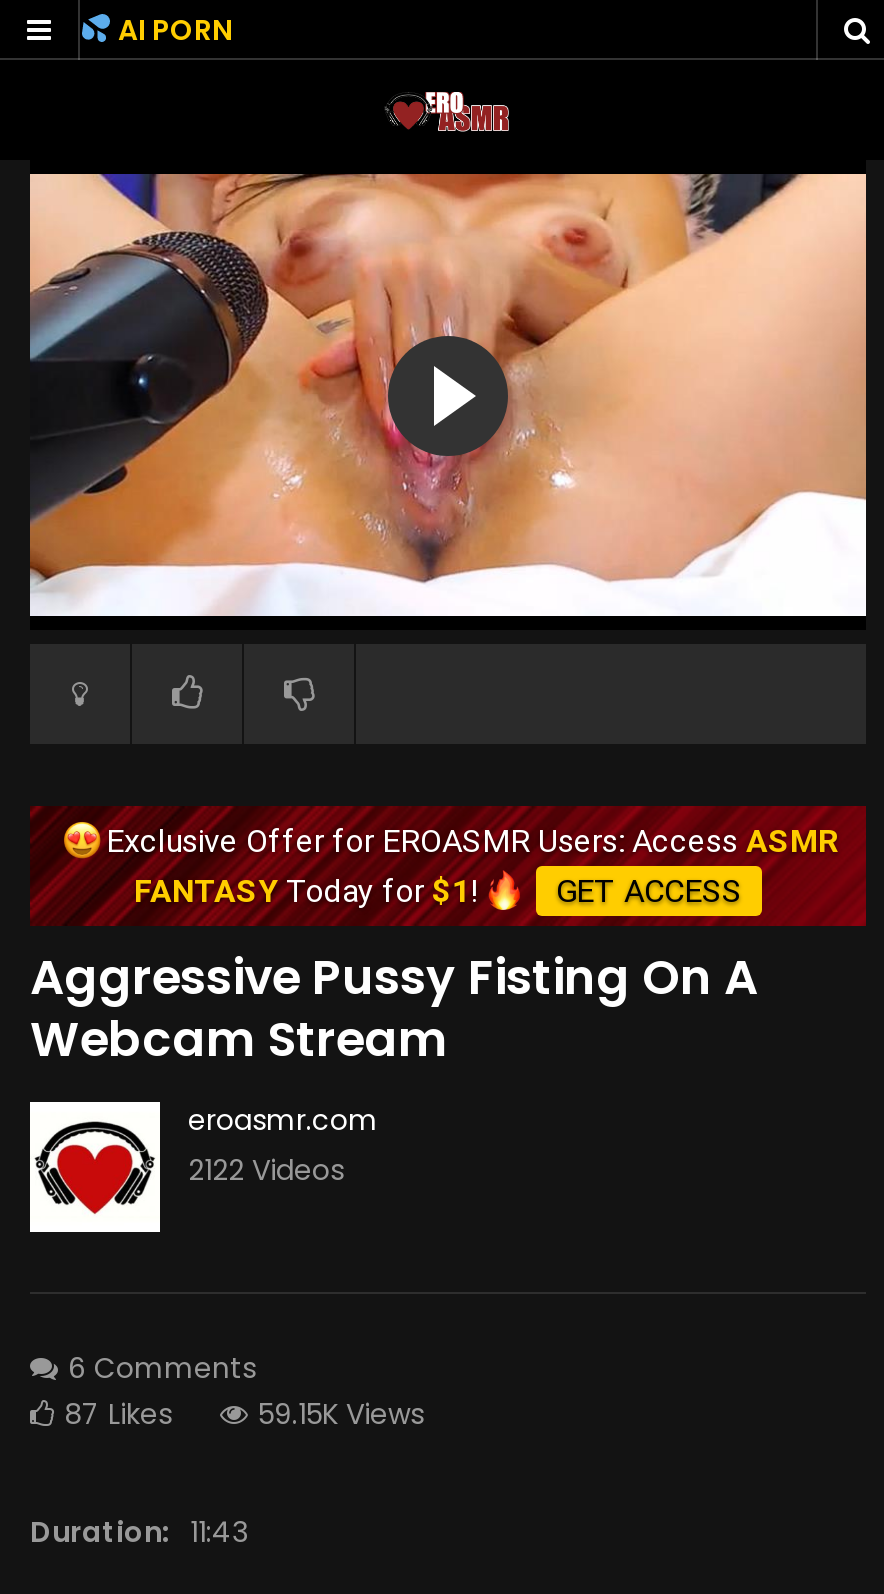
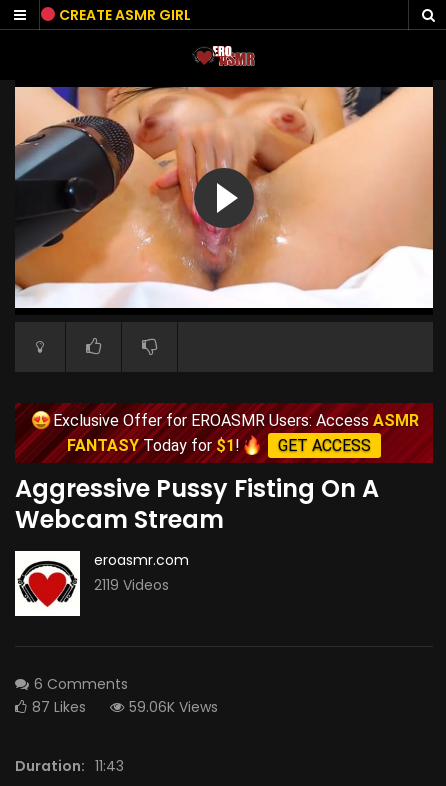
[112,9,232,49] AI PORN -> [56,4,191,24] CREATE ASMR GIRL
[188,1150,344,1190] 2122 Videos -> [94,575,169,595] 2119 Videos
[258,1394,424,1434] 59.15K Views -> [129,697,218,717] 59.06K Views

